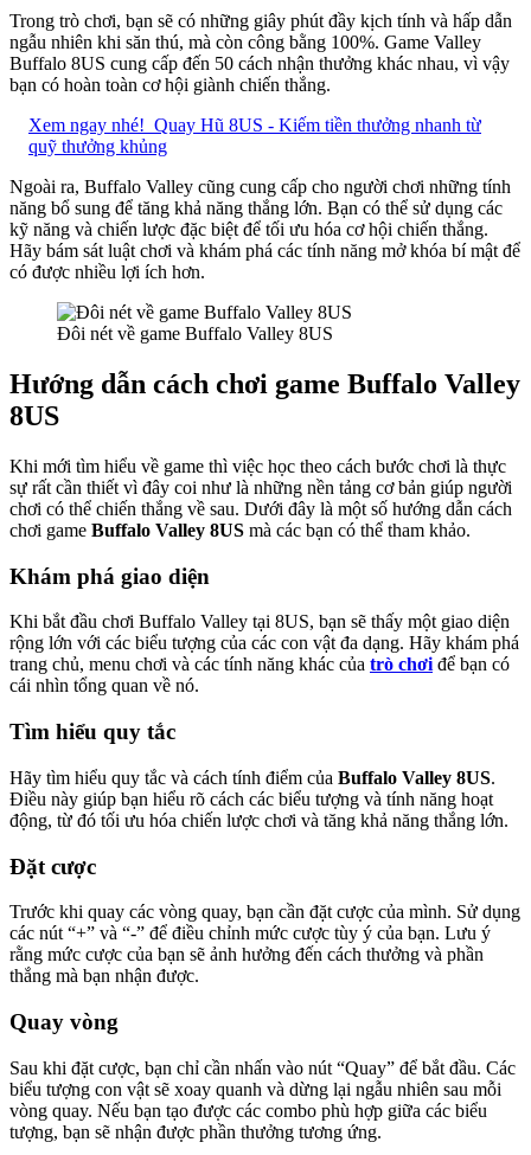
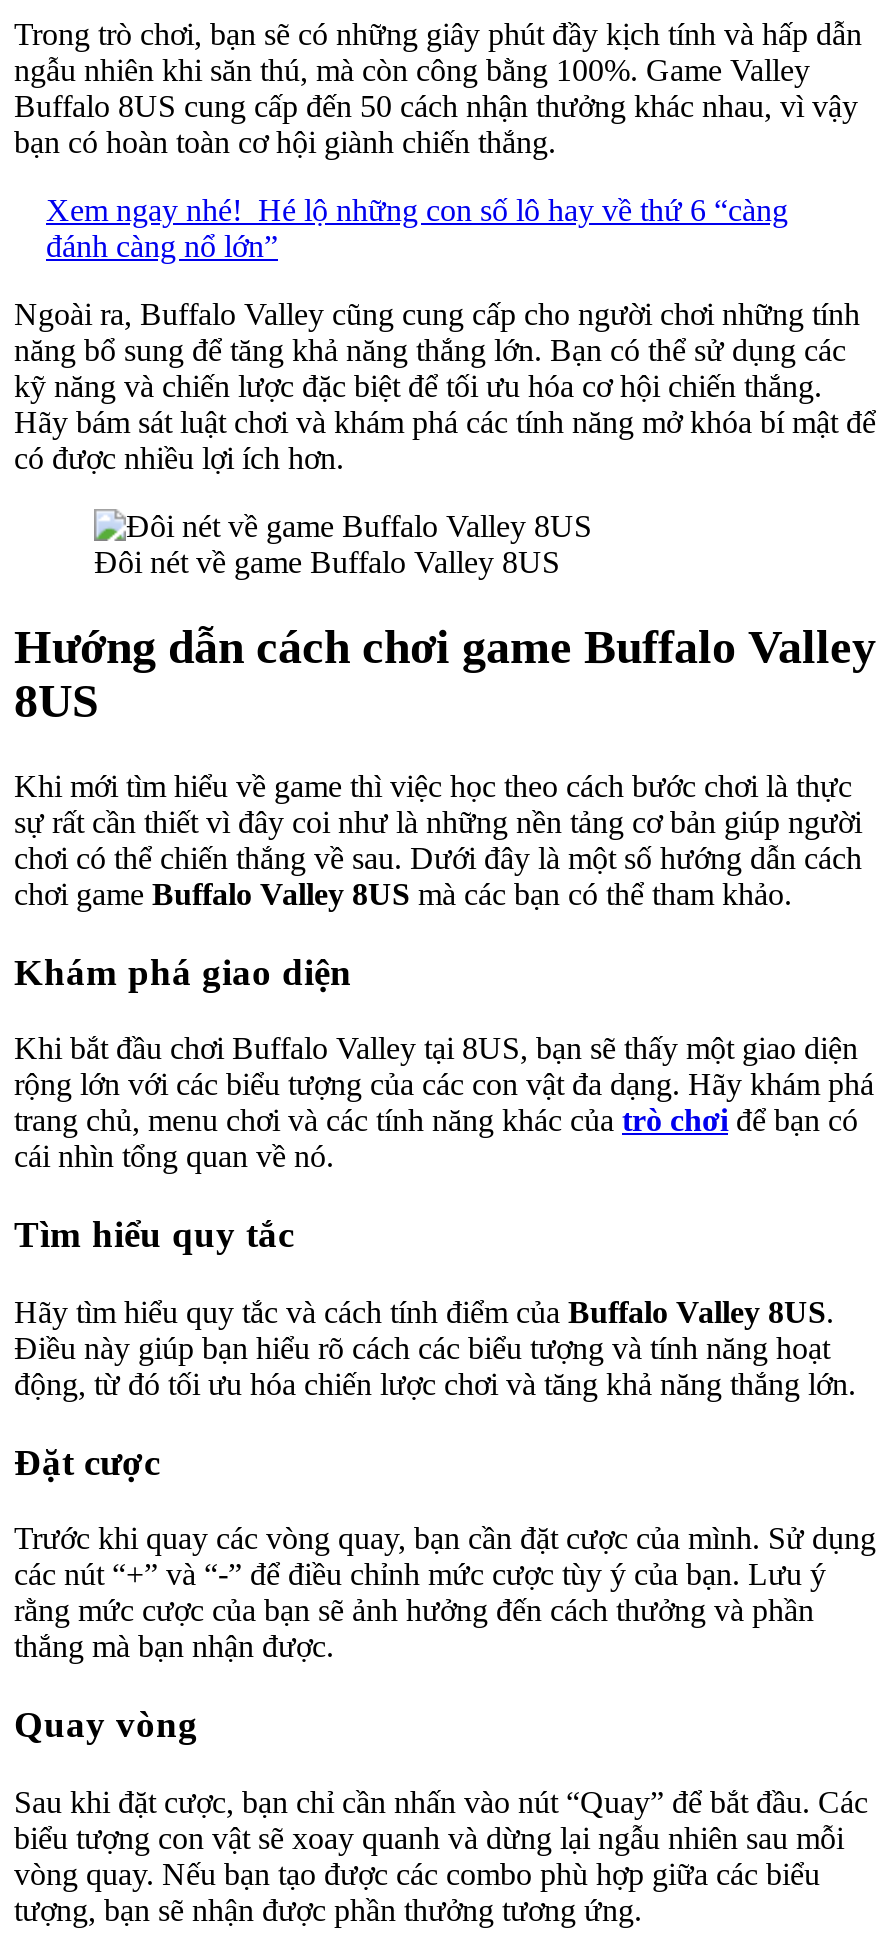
[28,115,481,156] Xem ngay nhé! Quay Hũ 8US - Kiếm tiền thưởng nhanh từ | quỹ thưởng khủng -> [46,193,788,263] Xem ngay nhé! Hé lộ những con số lô hay về thứ 6 “càng | đánh càng nổ lớn”

